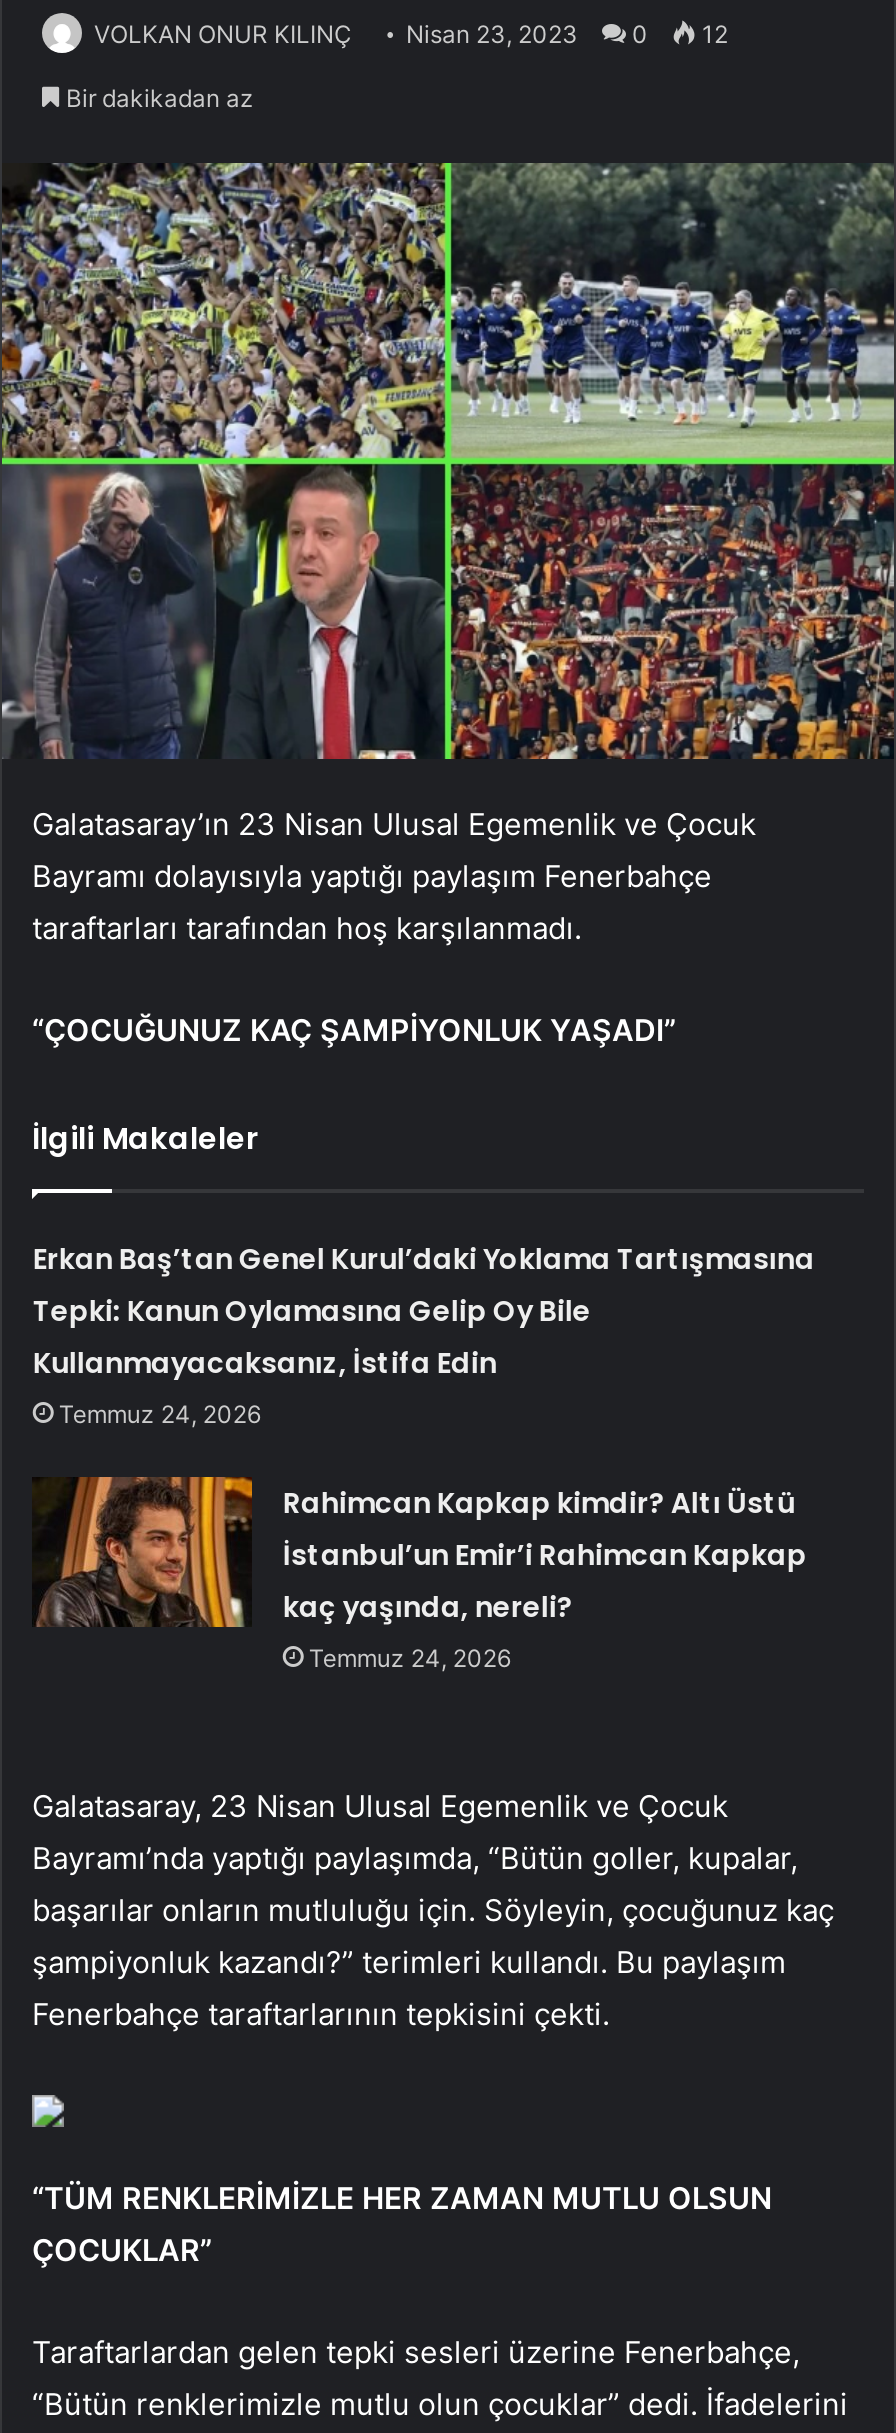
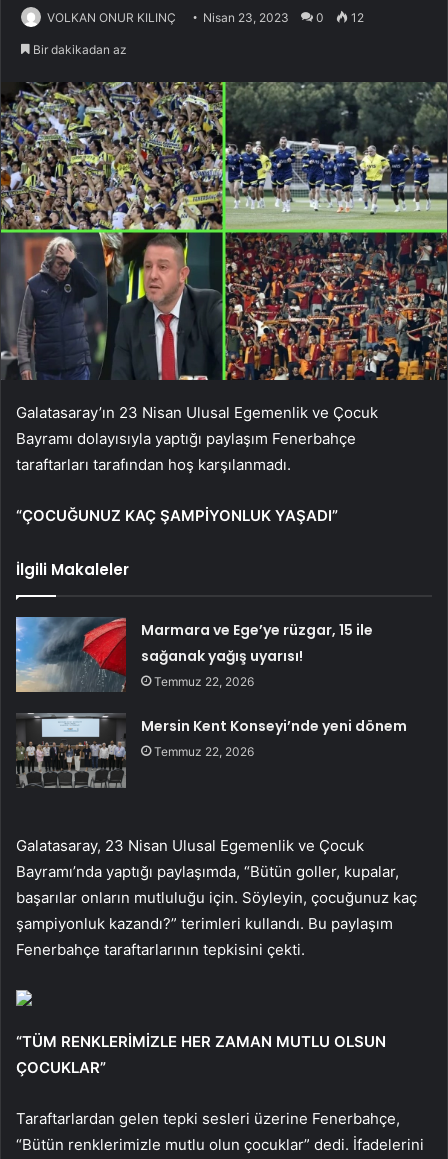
[33,1238,815,1428] Erkan Baş’tan Genel Kurul’daki Yoklama Tartışmasına | Tepki: Kanun Oylamasına Gelip Oy Bile | Kullanmayacaksanız, İstifa Edin | Temmuz 24, 2026 -> [141,620,373,689] Marmara ve Ege’ye rüzgar, 15 ile | sağanak yağış uyarısı! | Temmuz 22, 2026
[32,1443,807,1672] [image] | Rahimcan Kapkap kimdir? Altı Üstü | İstanbul’un Emir’i Rahimcan Kapkap | kaç yaşında, nereli? | Temmuz 24, 2026 -> [15,716,407,789] [image] | Mersin Kent Konseyi’nde yeni dönem | Temmuz 22, 2026

